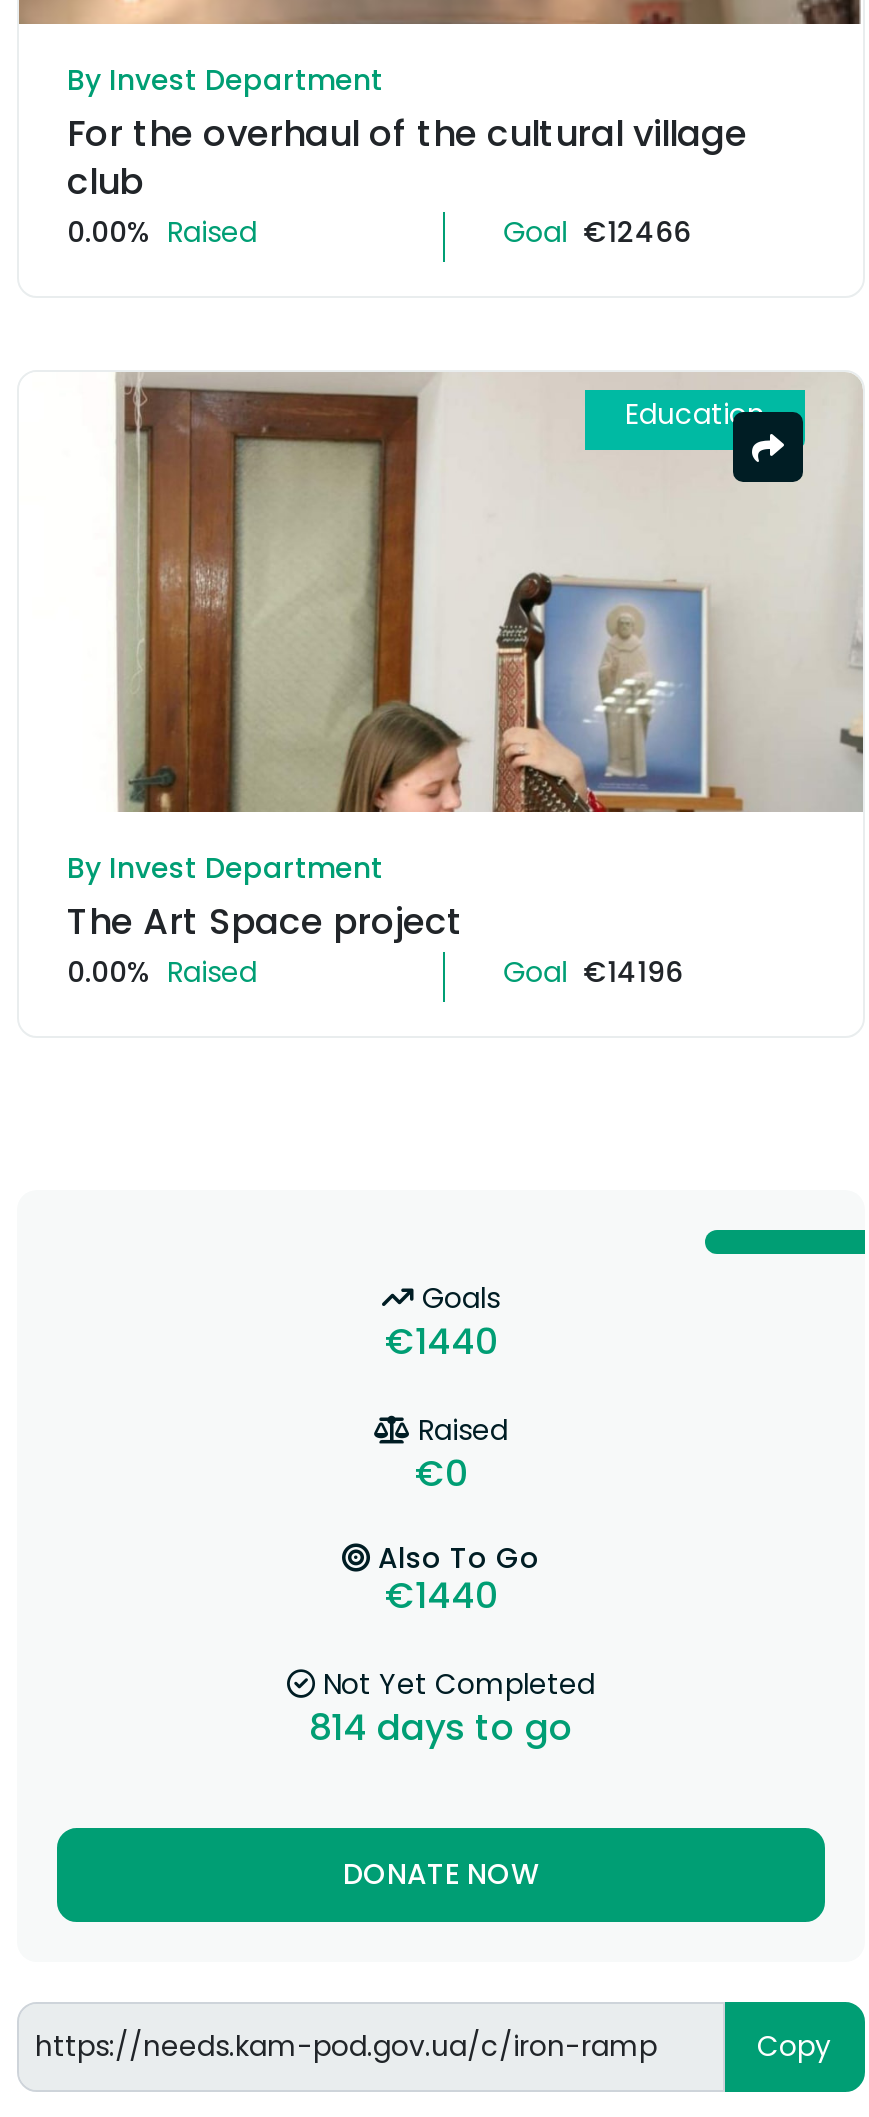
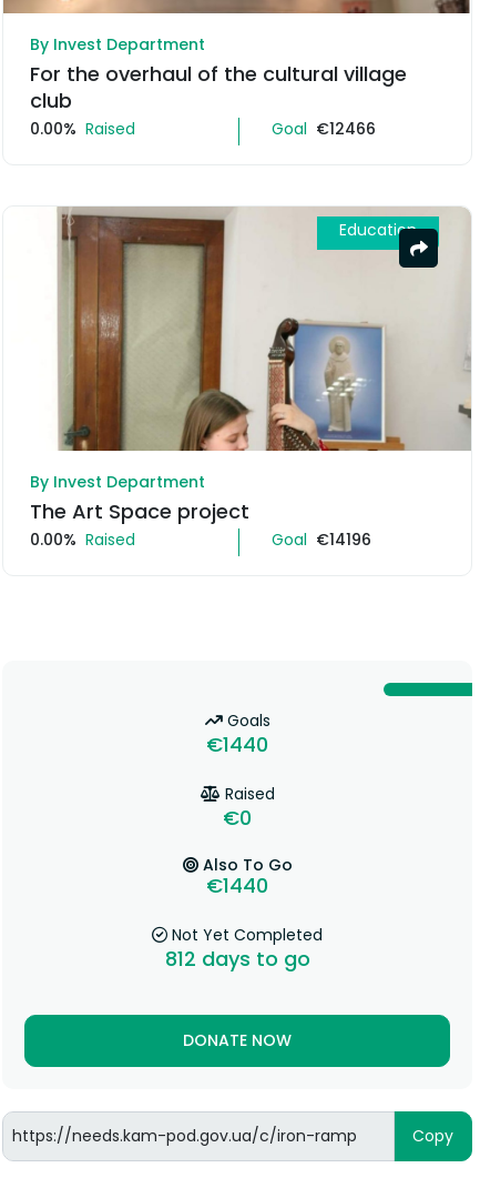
[309,1702,573,1752] 814 days to go -> [165,945,310,973] 812 days to go

